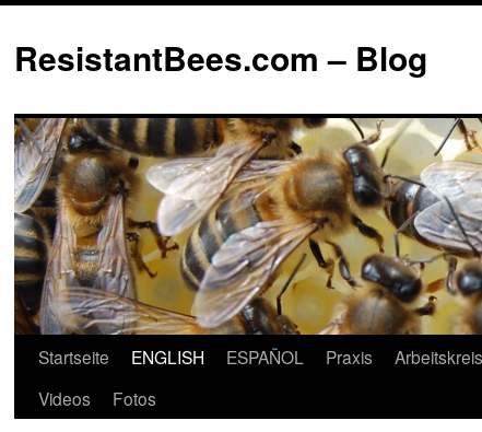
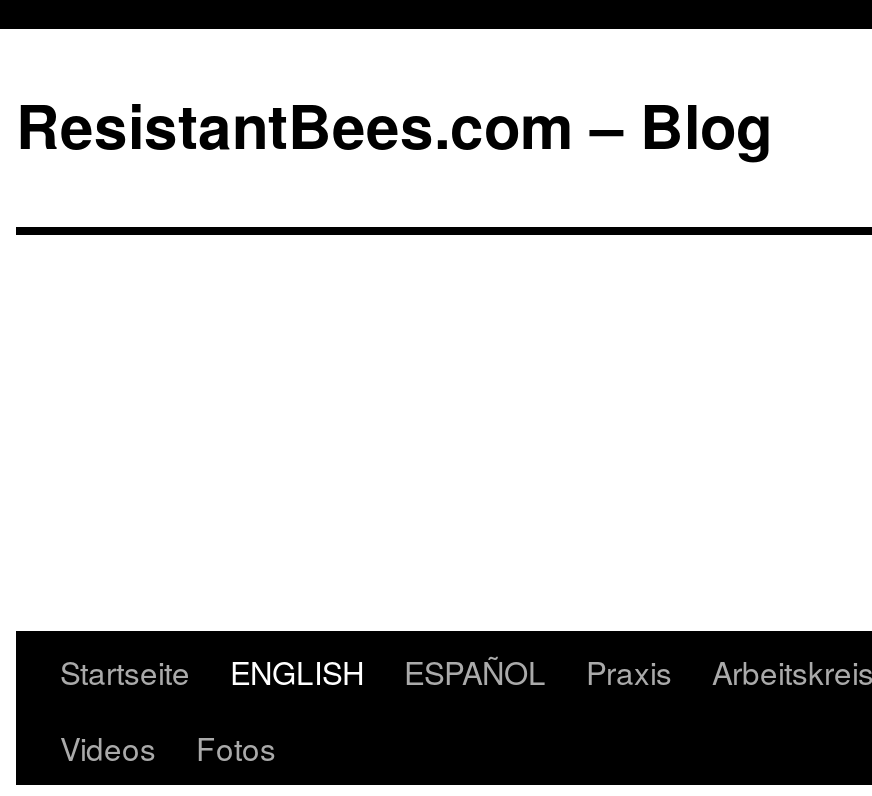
[13,117,479,336] [image] -> none

